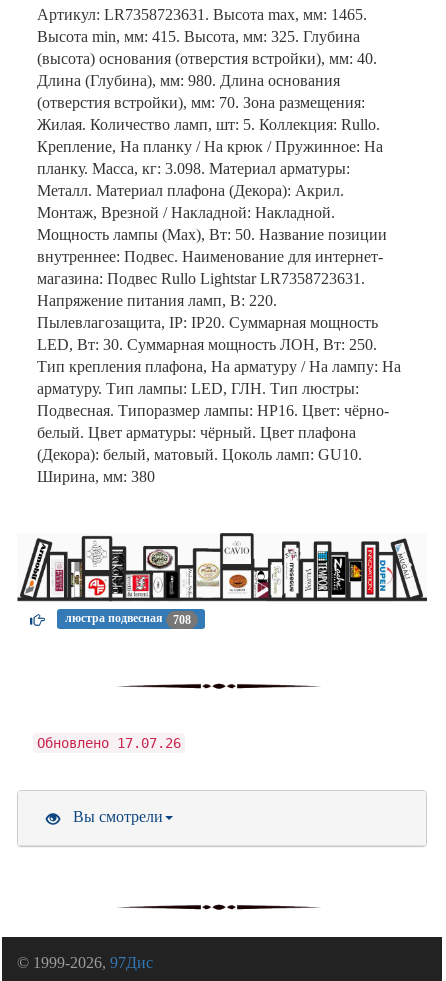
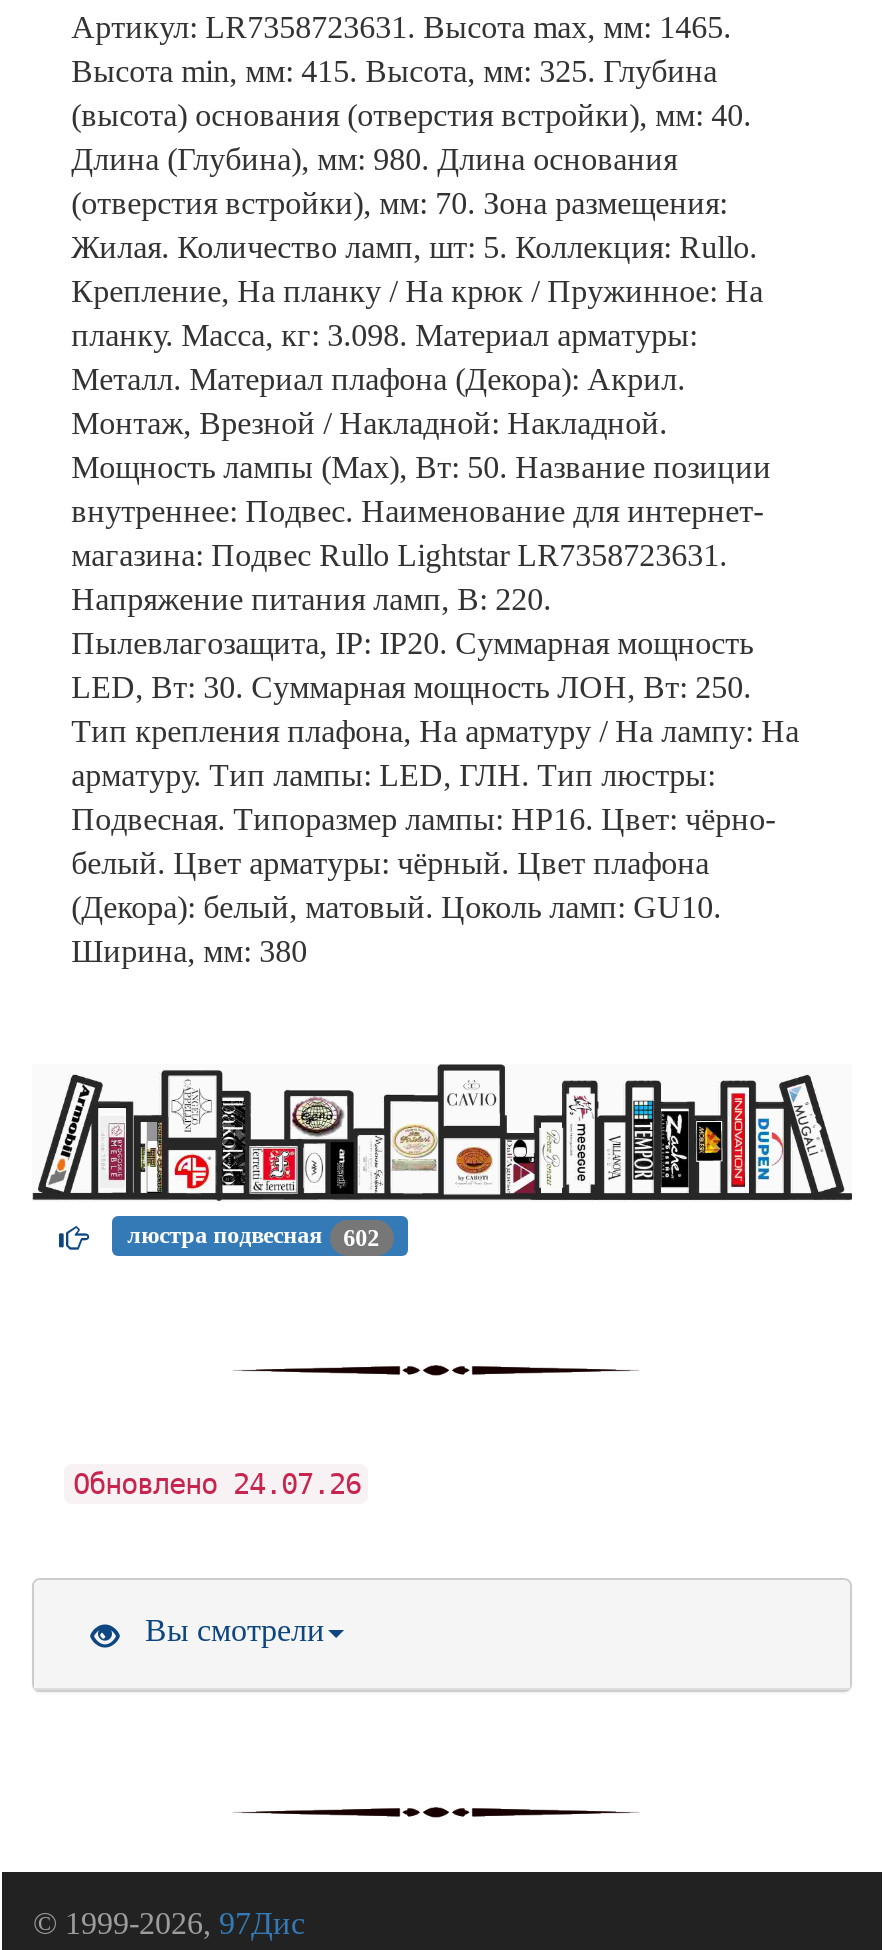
[65,612,191,627] люстра подвесная 708 -> [127,1221,379,1252] люстра подвесная 602
[37,735,181,751] Обновлено 17.07.26 -> [73,1468,361,1500] Обновлено 24.07.26

